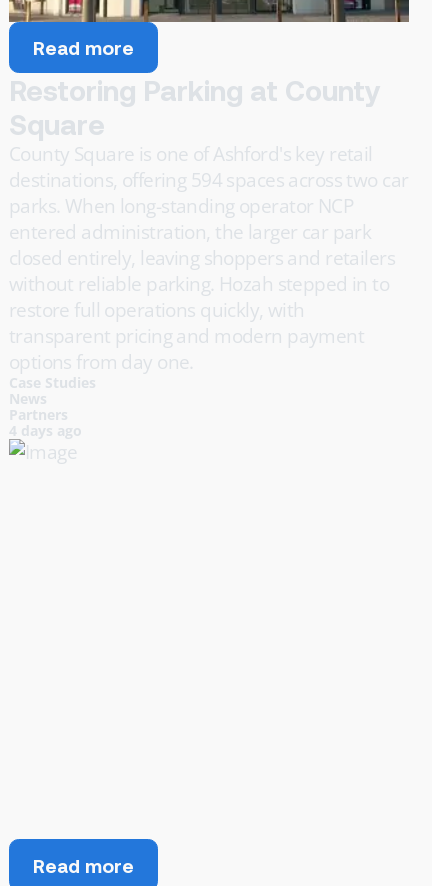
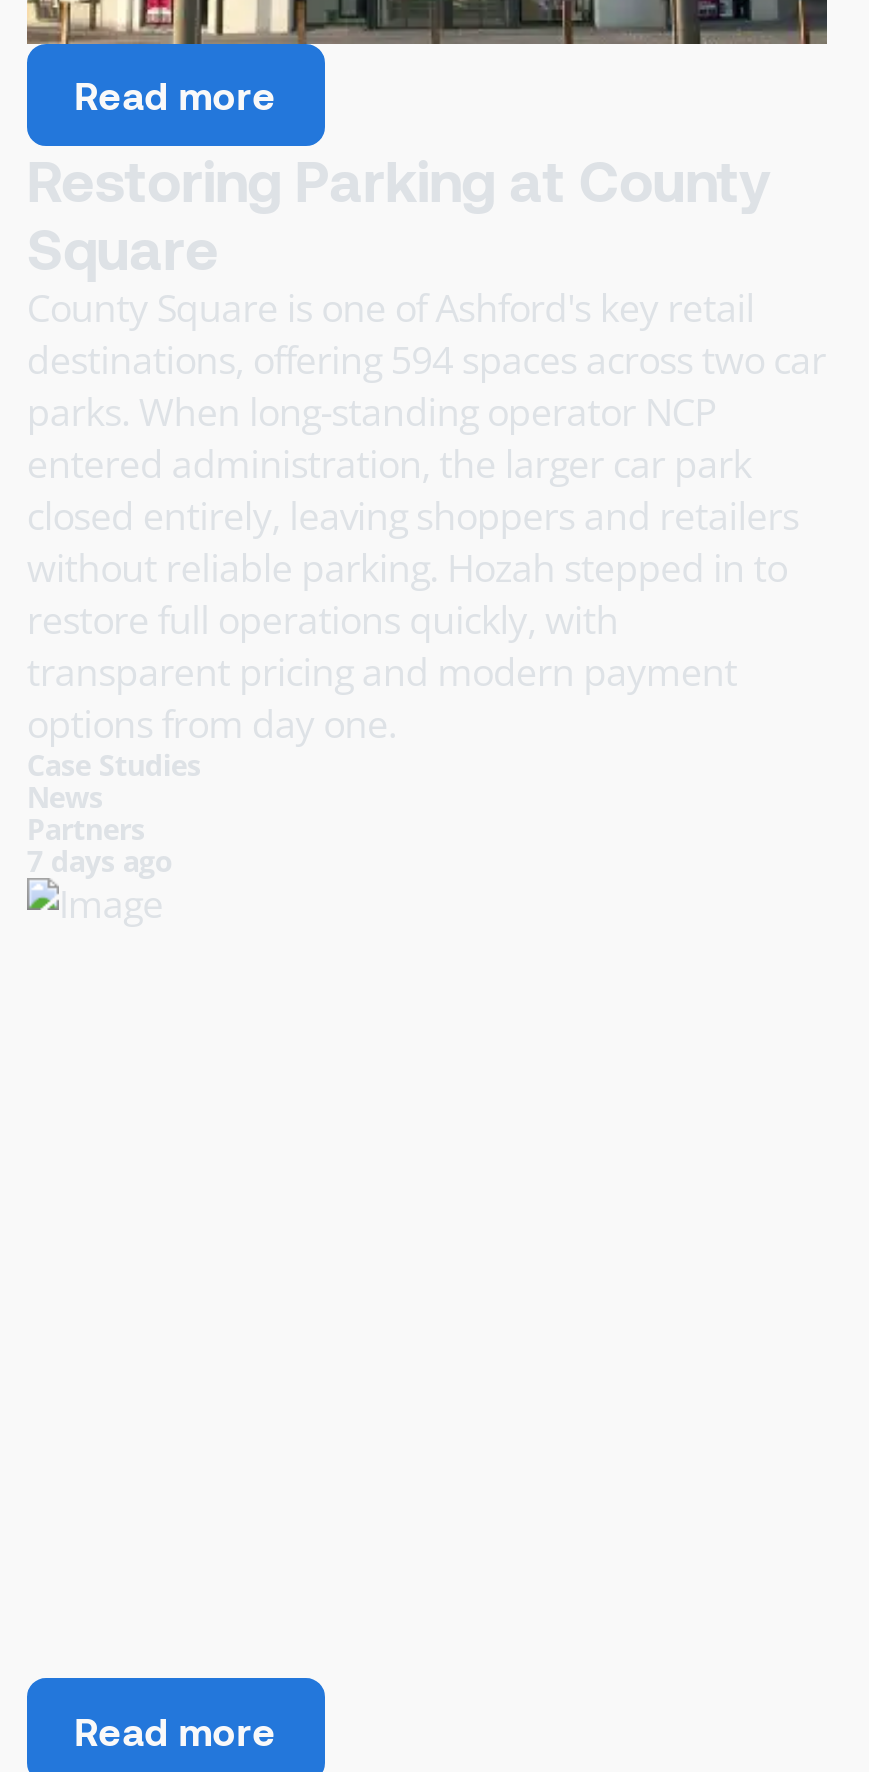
[9,421,82,440] 4 days ago -> [27,842,173,880] 7 days ago

